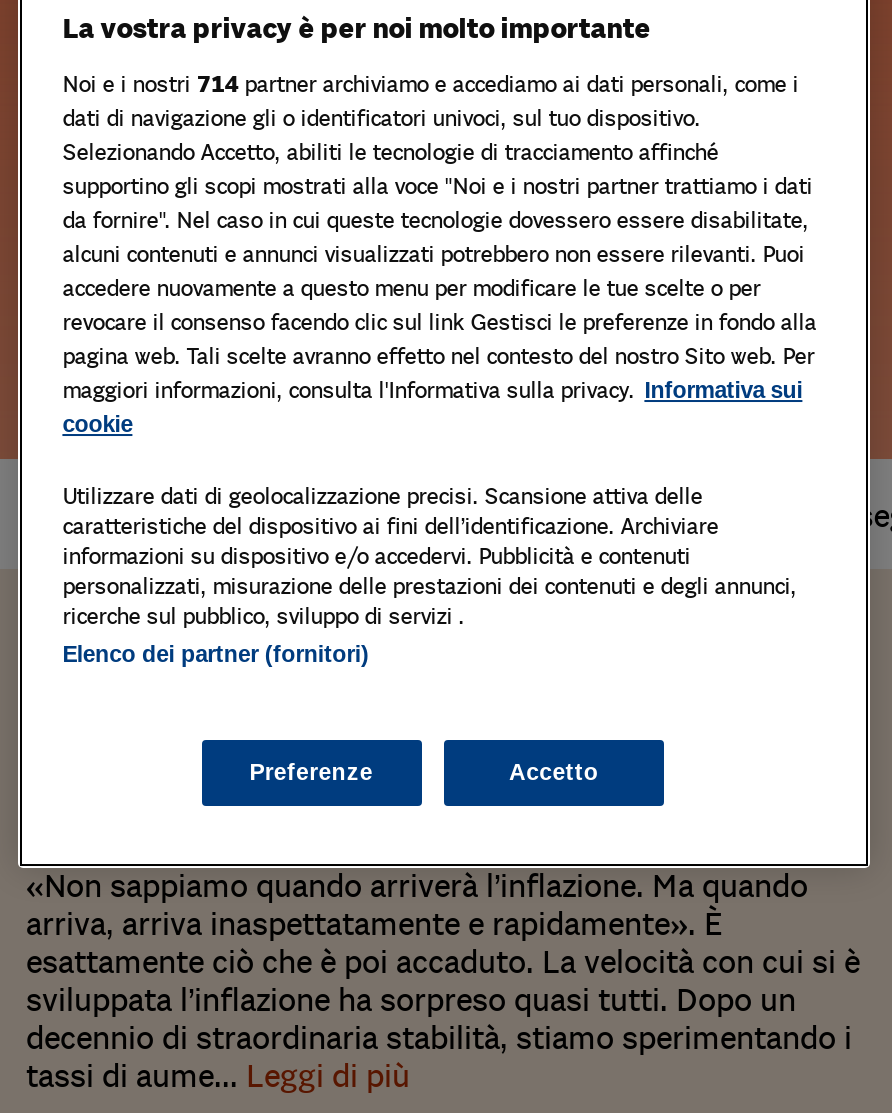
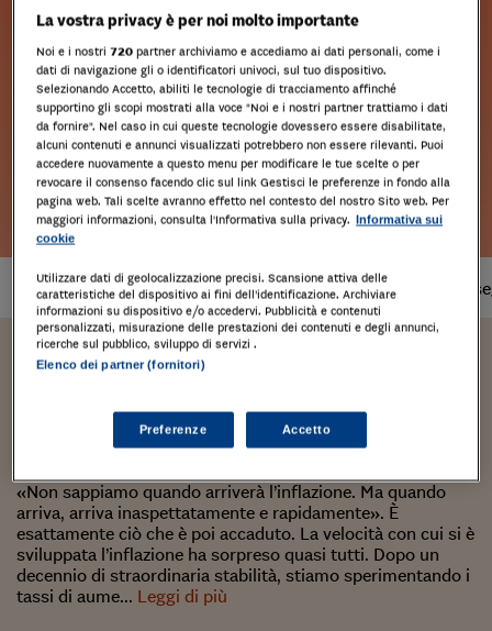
[62,71,798,99] Noi e i nostri 714 partner archiviamo e accediamo ai dati personali, come i -> [36,44,441,59] Noi e i nostri 720 partner archiviamo e accediamo ai dati personali, come i

